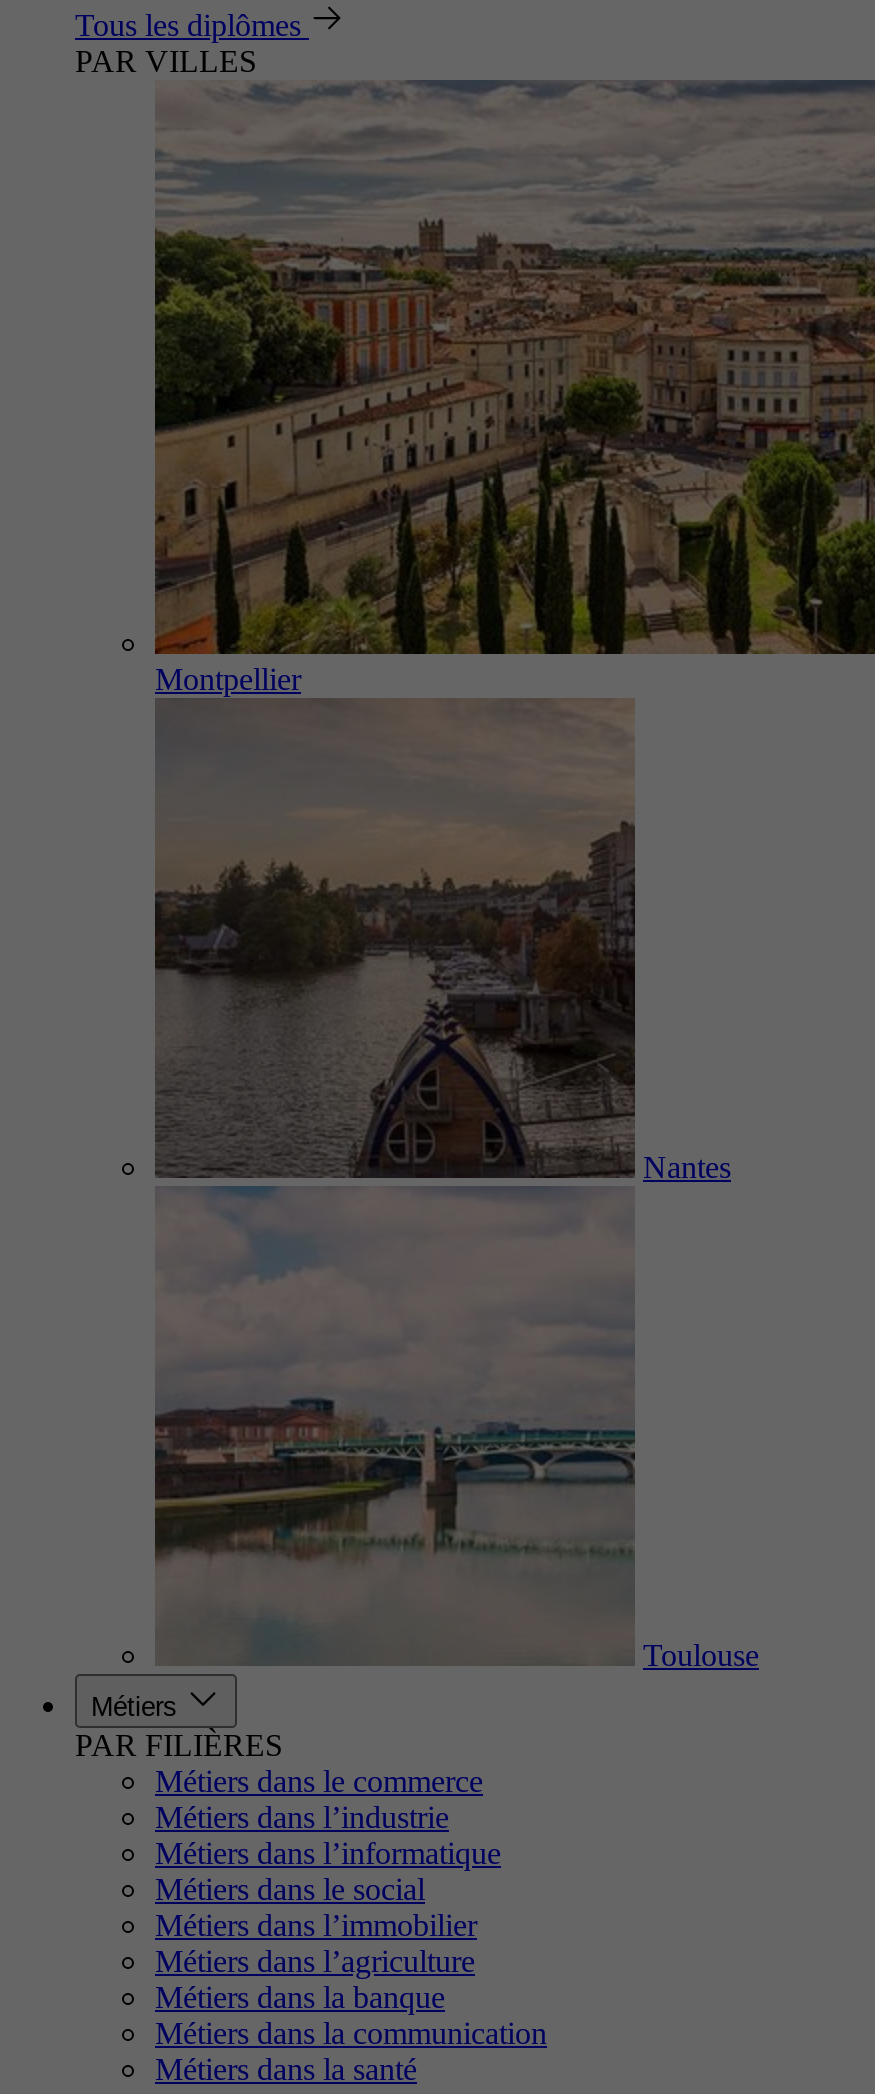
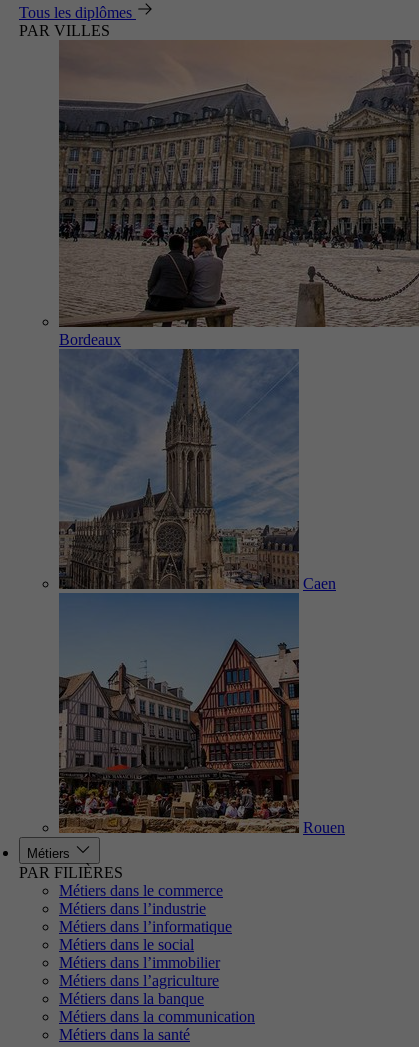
[153,78,869,696] [image] | Montpellier -> [58,40,416,348] [image] | Bordeaux
[153,698,731,1666] [image] | Nantes -> [58,348,336,834] [image] | Caen
[643,1638,759,1672] Toulouse -> [303,819,345,836] Rouen

